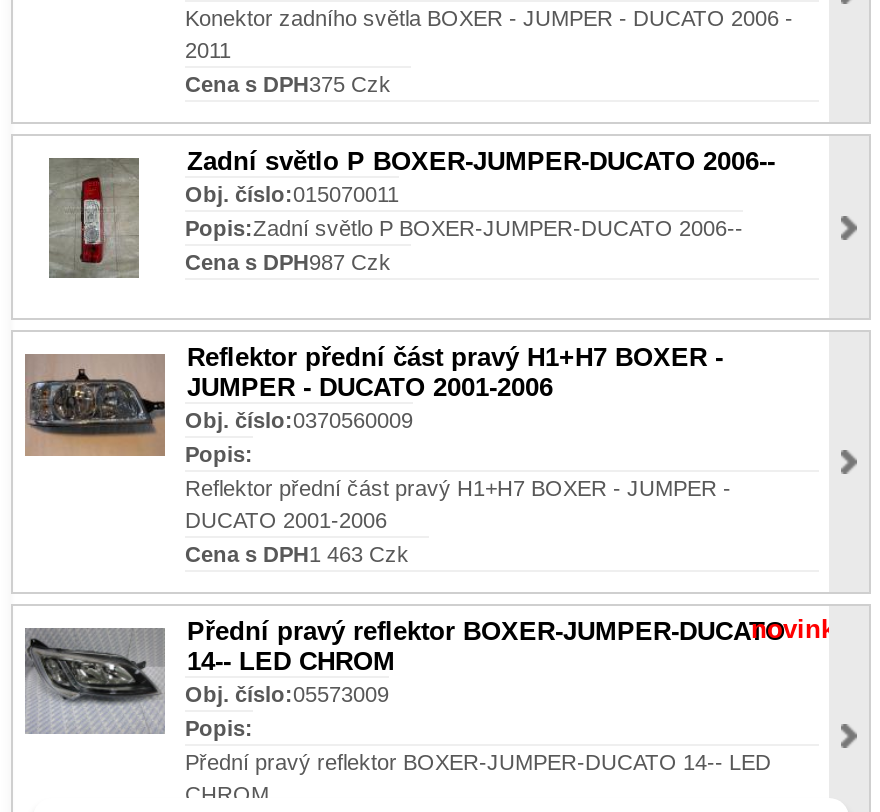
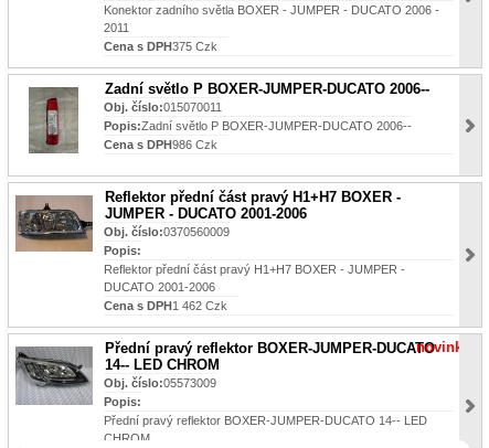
[185,250,391,274] Cena s DPH987 Czk -> [104,138,217,151] Cena s DPH986 Czk
[185,542,409,566] Cena s DPH1 463 Czk -> [104,299,227,312] Cena s DPH1 462 Czk

